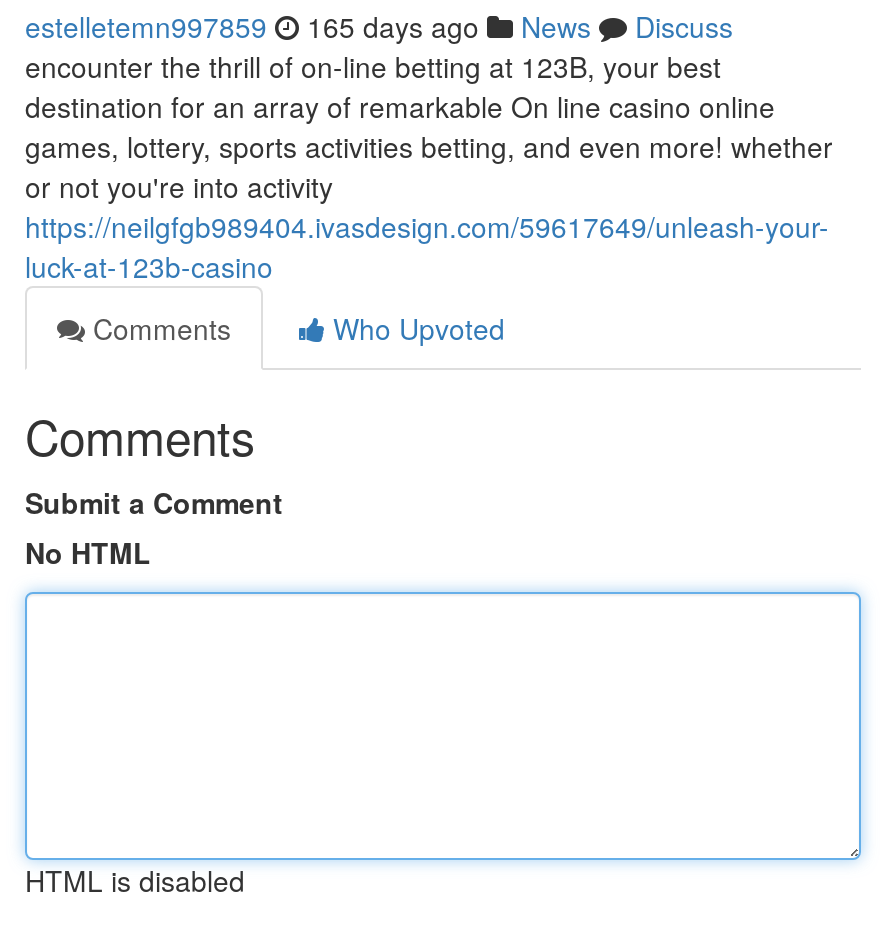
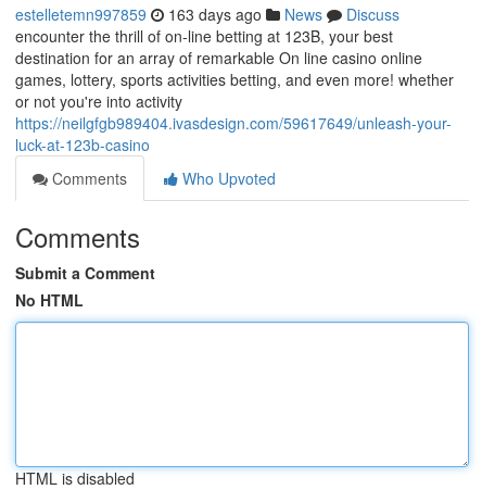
[25,6,733,46] estelletemn997859 165 days ago News Discuss -> [15,3,399,25] estelletemn997859 163 days ago News Discuss

